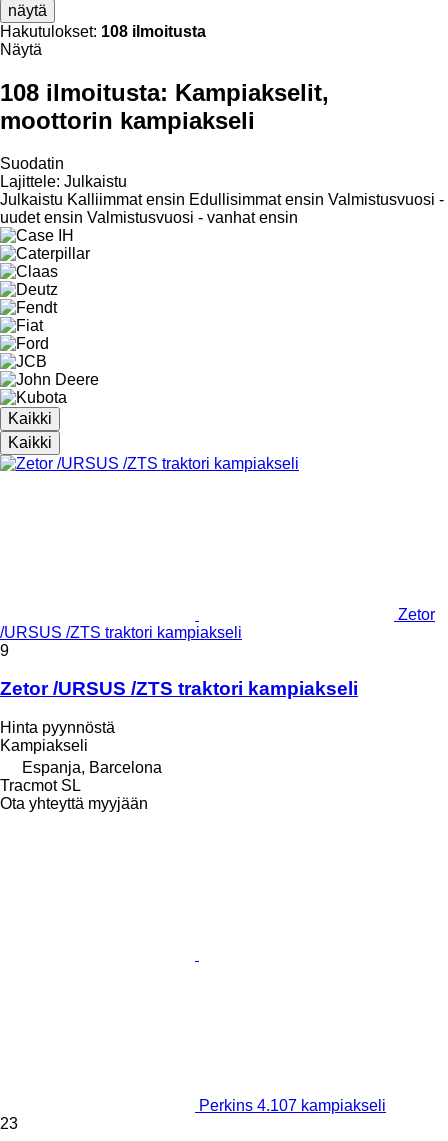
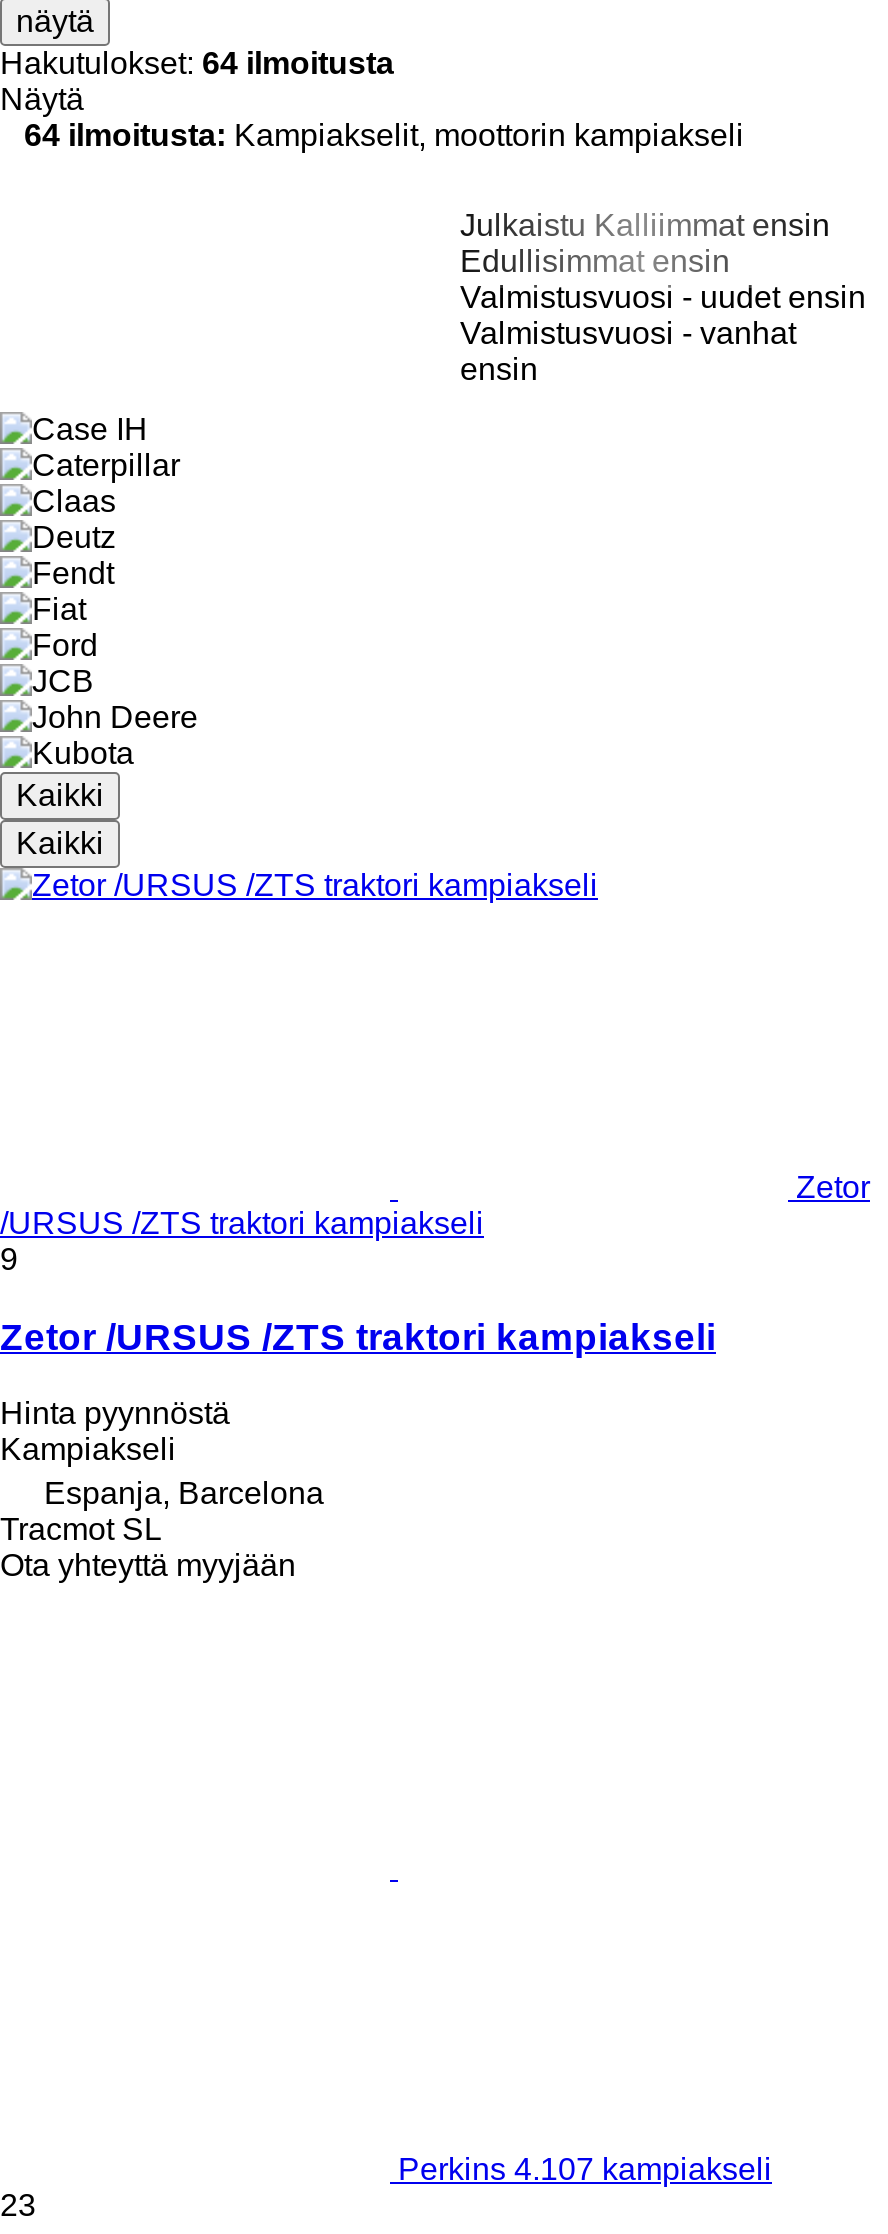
[0,23,206,40] Hakutulokset: 108 ilmoitusta -> [0,46,394,80] Hakutulokset: 64 ilmoitusta
[0,79,329,134] 108 ilmoitusta: Kampiakselit, | moottorin kampiakseli -> [24,118,744,152] 64 ilmoitusta: Kampiakselit, moottorin kampiakseli
[0,155,444,226] Suodatin | Lajittele: Julkaistu | Julkaistu Kalliimmat ensin Edullisimmat ensin Valmistusvuosi - | uudet ensin Valmistusvuosi - vanhat ensin -> [460,208,866,386] Julkaistu Kalliimmat ensin | Edullisimmat ensin | Valmistusvuosi - uudet ensin | Valmistusvuosi - vanhat | ensin

